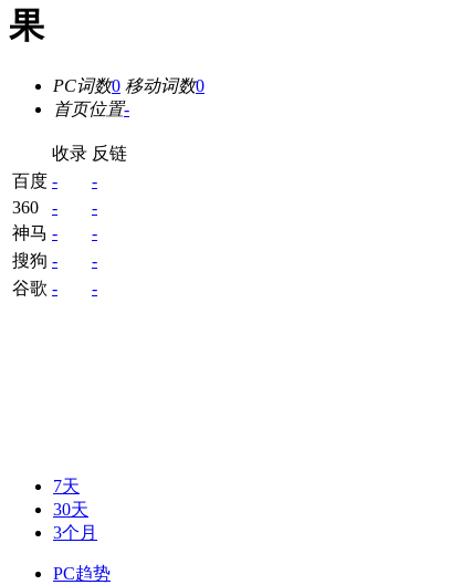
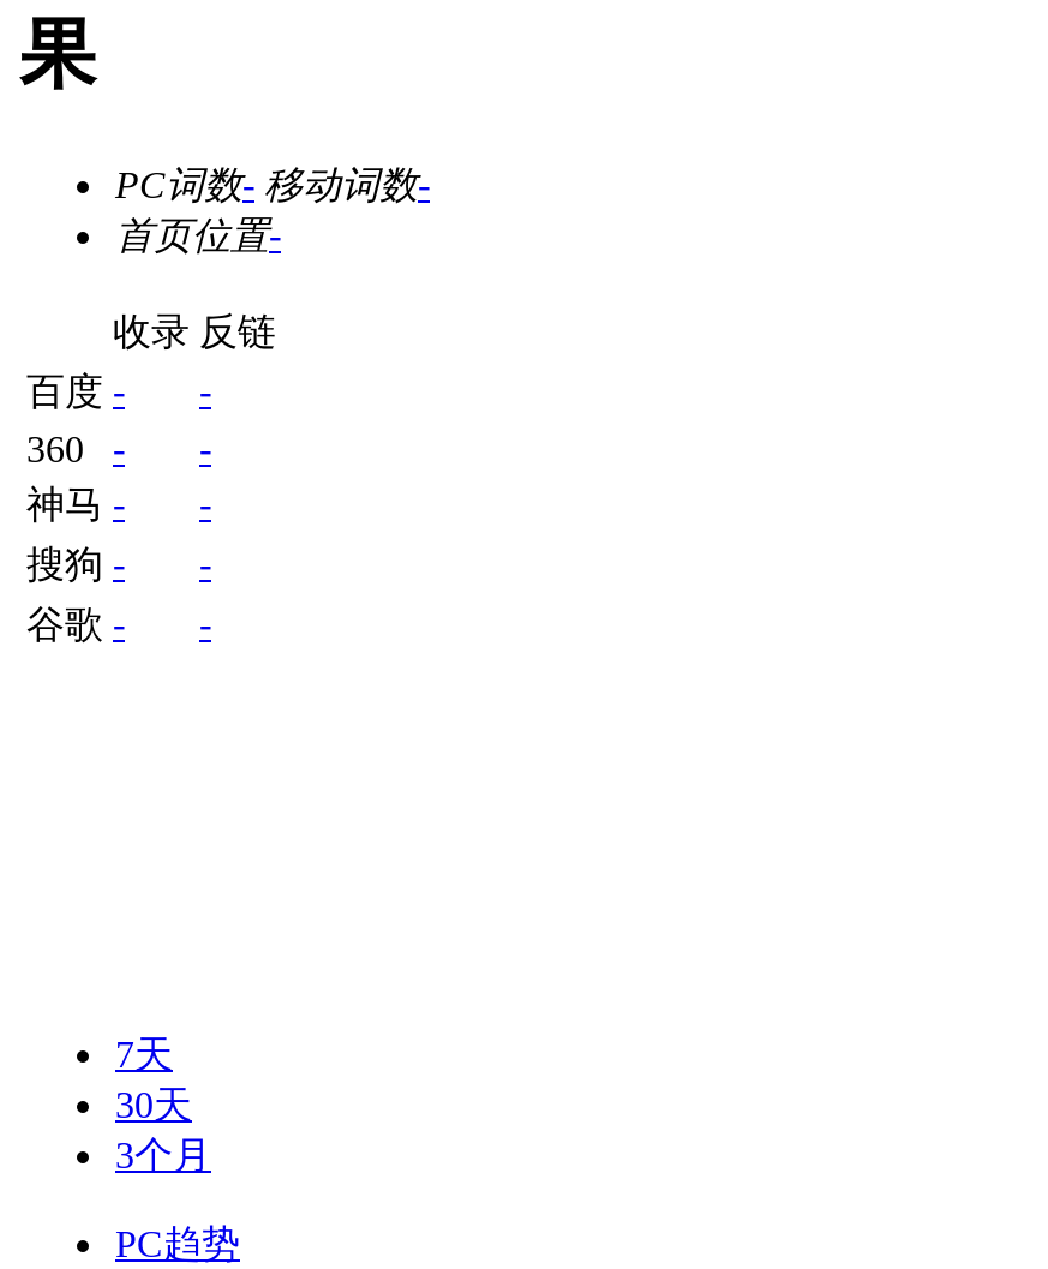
[53,76,204,95] PC词数0 移动词数0 -> [115,164,430,205] PC词数- 移动词数-

